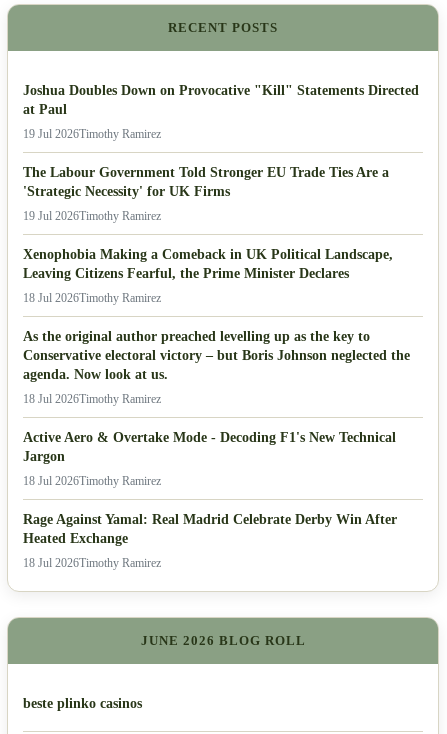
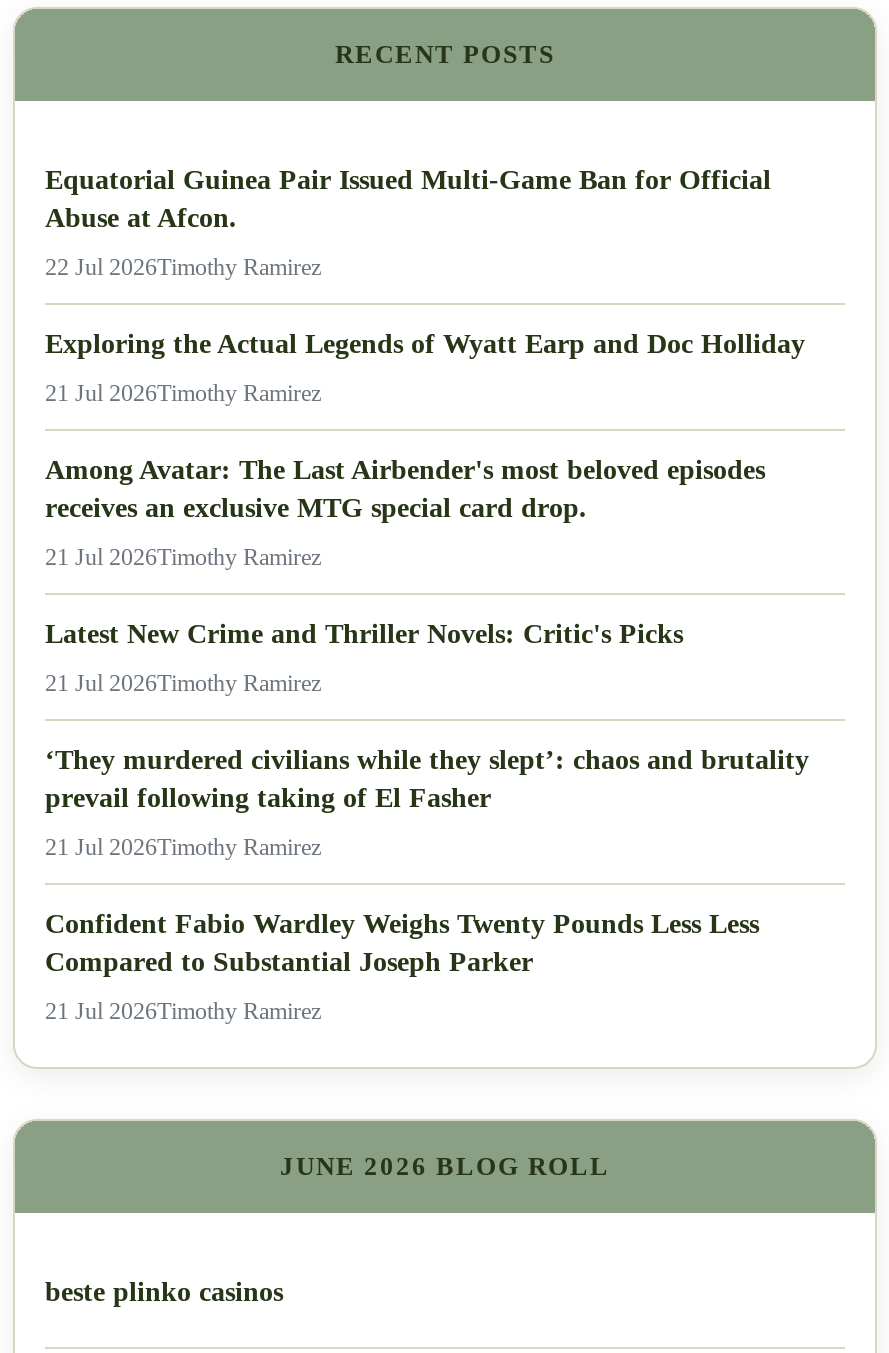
[23,82,419,116] Joshua Doubles Down on Provocative "Kill" Statements Directed | at Paul -> [45,164,771,232] Equatorial Guinea Pair Issued Multi-Game Ban for Official | Abuse at Afcon.
[23,126,161,140] 19 Jul 2026Timothy Ramirez -> [45,252,321,280] 22 Jul 2026Timothy Ramirez
[23,164,389,198] The Labour Government Told Stronger EU Trade Ties Are a | 'Strategic Necessity' for UK Firms -> [45,328,805,358] Exploring the Actual Legends of Wyatt Earp and Doc Holliday
[23,208,161,222] 19 Jul 2026Timothy Ramirez -> [45,378,321,406] 21 Jul 2026Timothy Ramirez
[23,246,393,280] Xenophobia Making a Comeback in UK Political Landscape, | Leaving Citizens Fearful, the Prime Minister Declares -> [45,454,765,522] Among Avatar: The Last Airbender's most beloved episodes | receives an exclusive MTG special card drop.
[23,290,161,304] 18 Jul 2026Timothy Ramirez -> [45,542,321,570] 21 Jul 2026Timothy Ramirez
[23,328,410,381] As the original author preached levelling up as the key to | Conservative electoral victory – but Boris Johnson neglected the | agenda. Now look at us. -> [45,618,683,648] Latest New Crime and Thriller Novels: Critic's Picks
[23,391,161,405] 18 Jul 2026Timothy Ramirez -> [45,668,321,696] 21 Jul 2026Timothy Ramirez
[23,429,396,463] Active Aero & Overtake Mode - Decoding F1's New Technical | Jargon -> [45,744,809,812] ‘They murdered civilians while they slept’: chaos and brutality | prevail following taking of El Fasher
[23,473,161,487] 18 Jul 2026Timothy Ramirez -> [45,832,321,860] 21 Jul 2026Timothy Ramirez
[23,511,397,545] Rage Against Yamal: Real Madrid Celebrate Derby Win After | Heated Exchange -> [45,908,759,976] Confident Fabio Wardley Weighs Twenty Pounds Less Less | Compared to Substantial Joseph Parker
[23,555,161,569] 18 Jul 2026Timothy Ramirez -> [45,996,321,1024] 21 Jul 2026Timothy Ramirez

